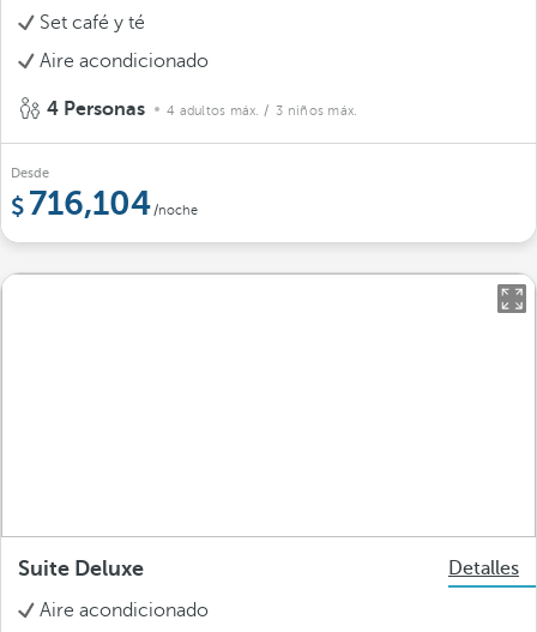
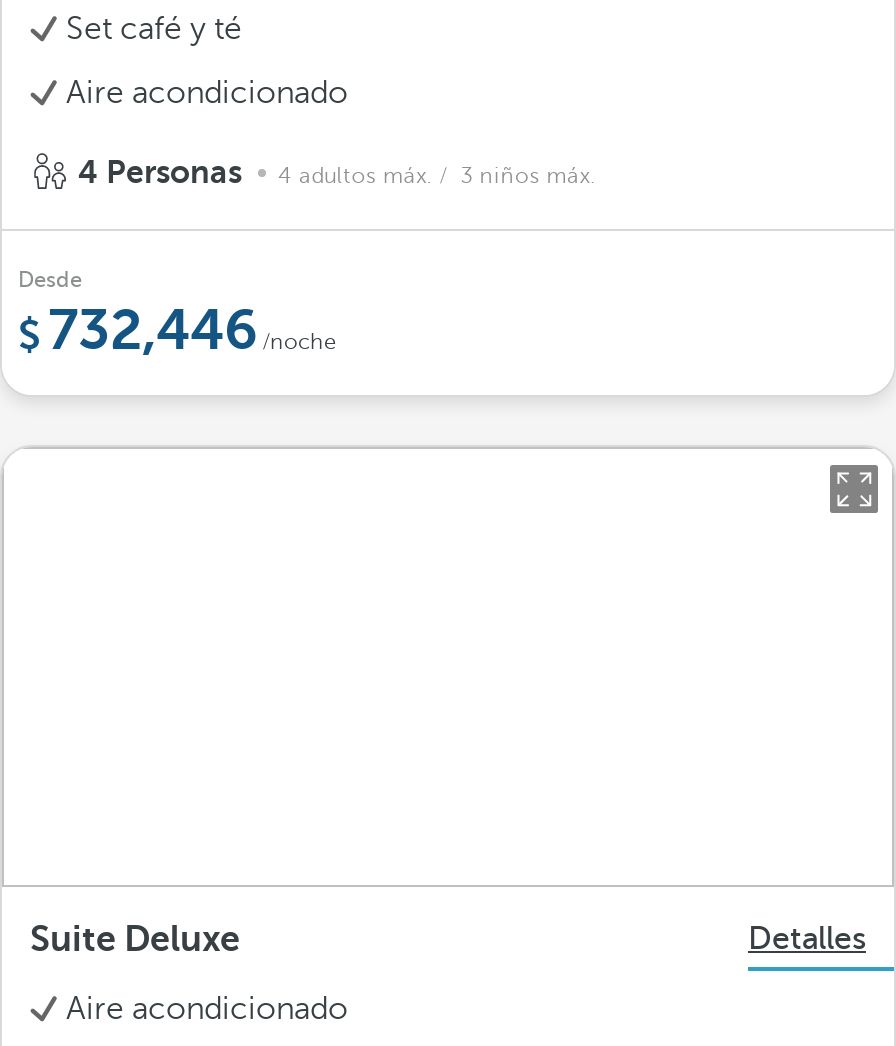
[29,185,198,222] 716,104 /noche -> [48,299,336,361] 732,446 /noche

